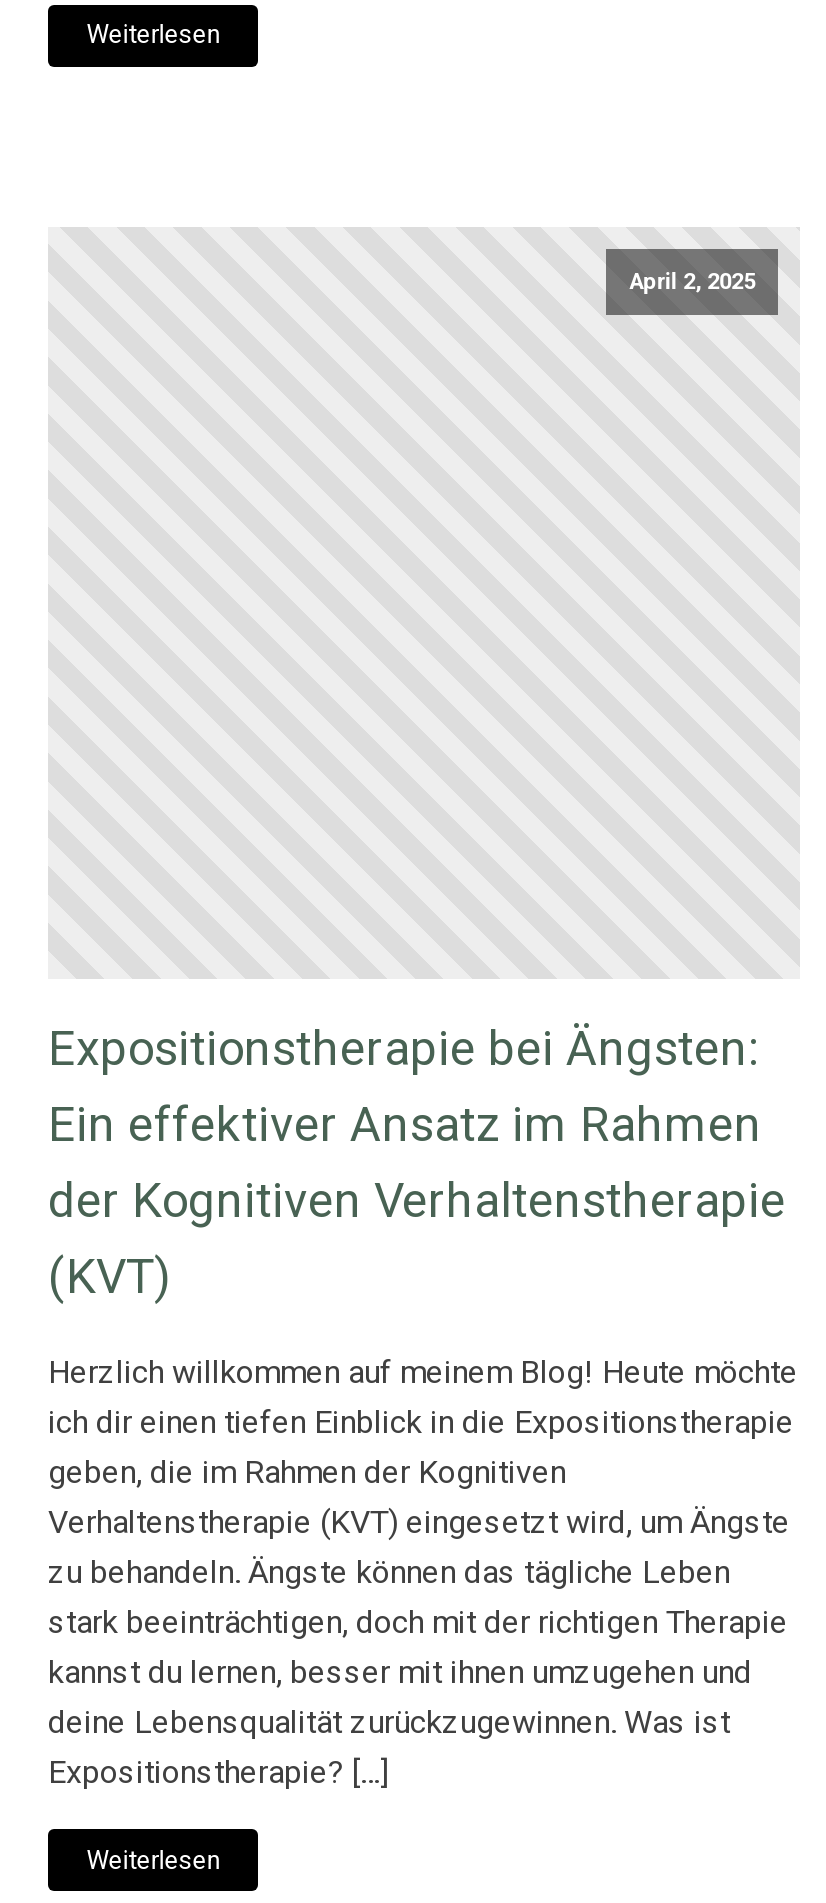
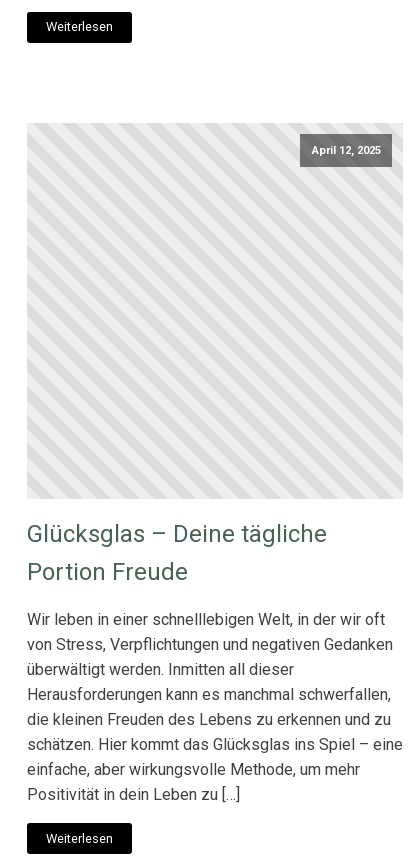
[629,269,755,295] April 2, 2025 -> [312,144,381,157] April 12, 2025
[48,1021,786,1305] Expositionstherapie bei Ängsten: | Ein effektiver Ansatz im Rahmen | der Kognitiven Verhaltenstherapie | (KVT) -> [27,520,327,586] Glücksglas – Deine tägliche | Portion Freude
[48,1353,798,1791] Herzlich willkommen auf meinem Blog! Heute möchte | ich dir einen tiefen Einblick in die Expositionstherapie | geben, die im Rahmen der Kognitiven | Verhaltenstherapie (KVT) eingesetzt wird, um Ängste | zu behandeln. Ängste können das tägliche Leben | stark beeinträchtigen, doch mit der richtigen Therapie | kannst du lernen, besser mit ihnen umzugehen und | deine Lebensqualität zurückzugewinnen. Was ist | Expositionstherapie? […] -> [27,610,403,804] Wir leben in einer schnelllebigen Welt, in der wir oft | von Stress, Verpflichtungen und negativen Gedanken | überwältigt werden. Inmitten all dieser | Herausforderungen kann es manchmal schwerfallen, | die kleinen Freuden des Lebens zu erkennen und zu | schätzen. Hier kommt das Glücksglas ins Spiel – eine | einfache, aber wirkungsvolle Methode, um mehr | Positivität in dein Leben zu […]

